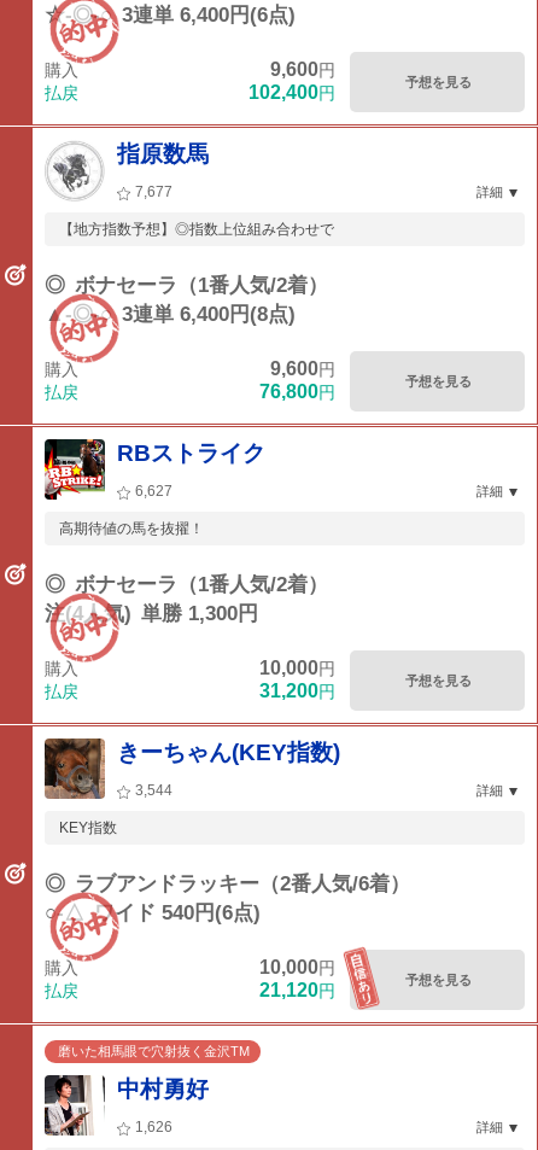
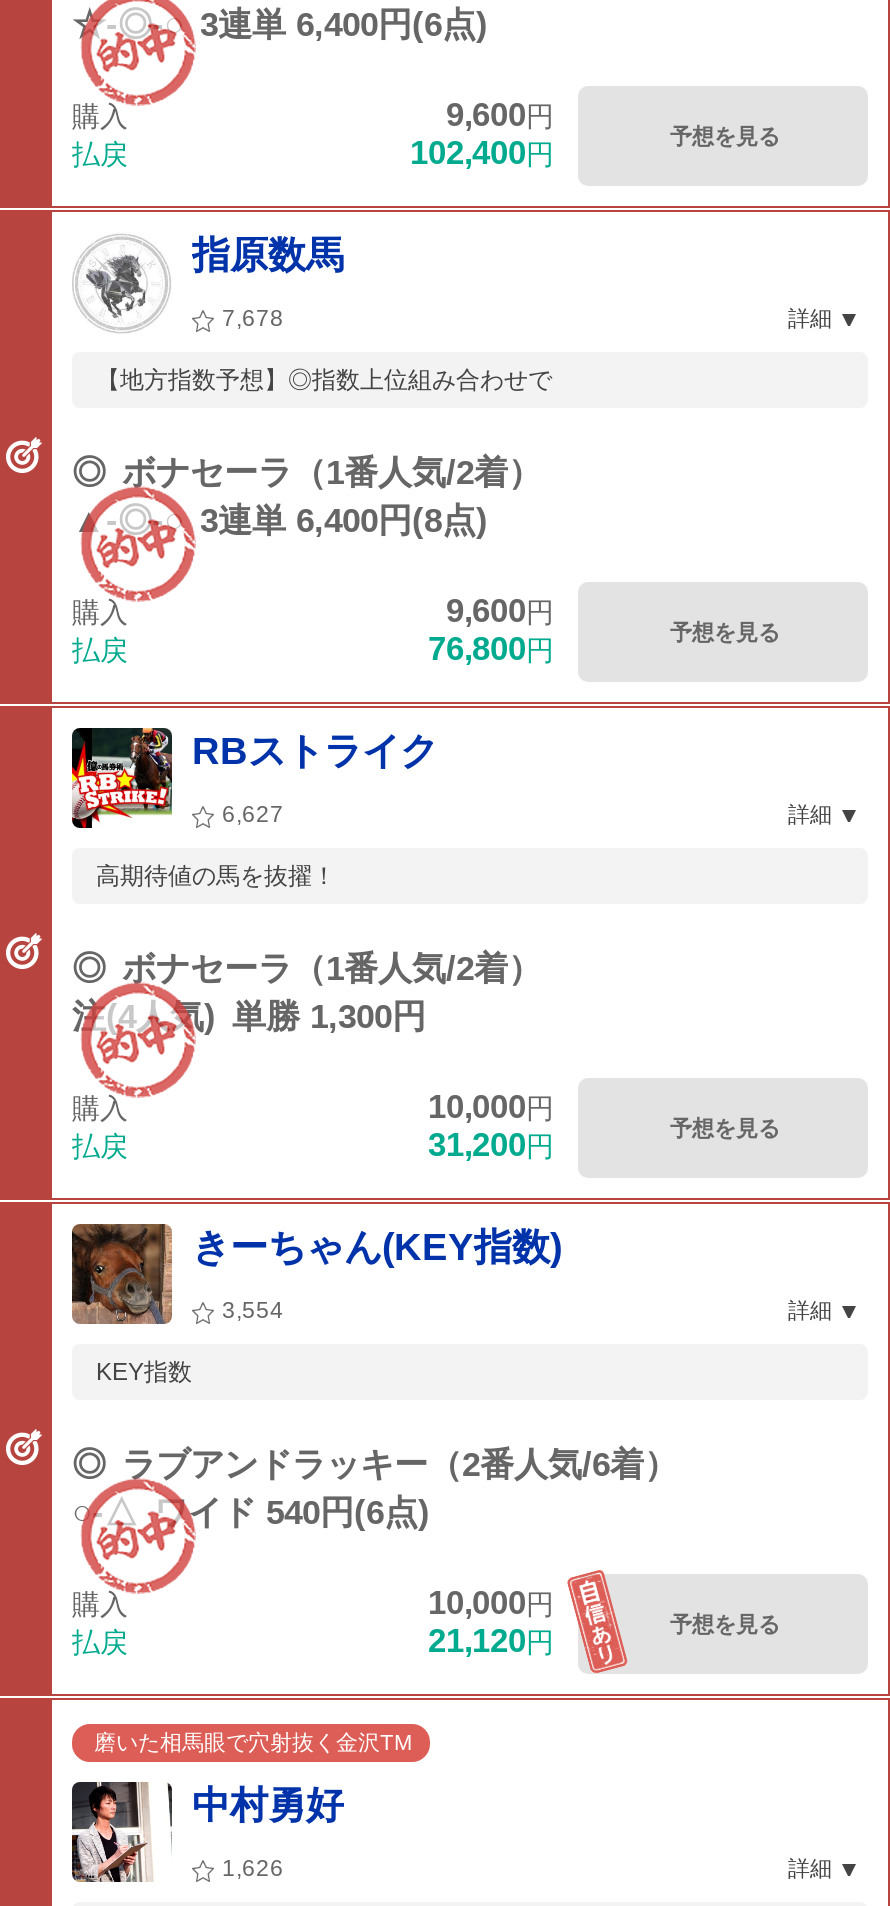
[135,185,172,199] 7,677 -> [222,306,284,330] 7,678
[135,783,172,798] 3,544 -> [222,1298,284,1322] 3,554

